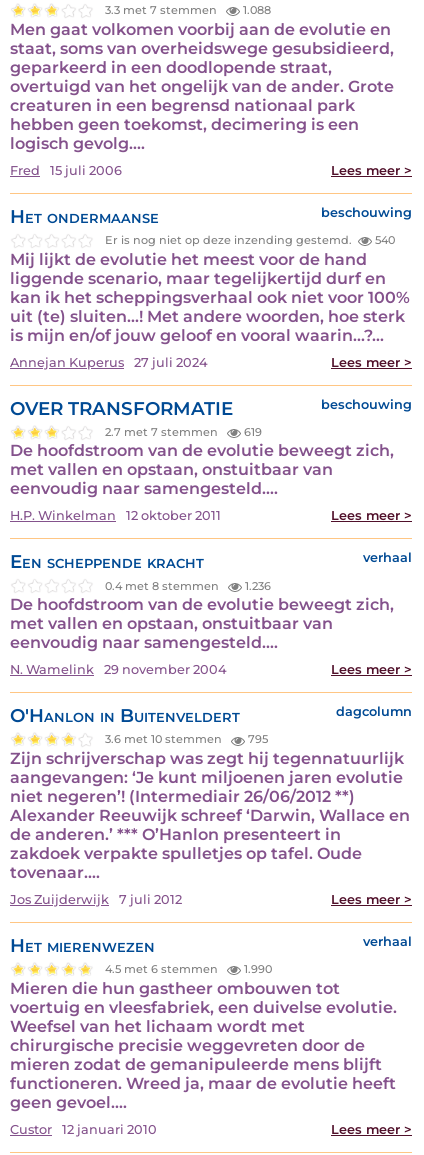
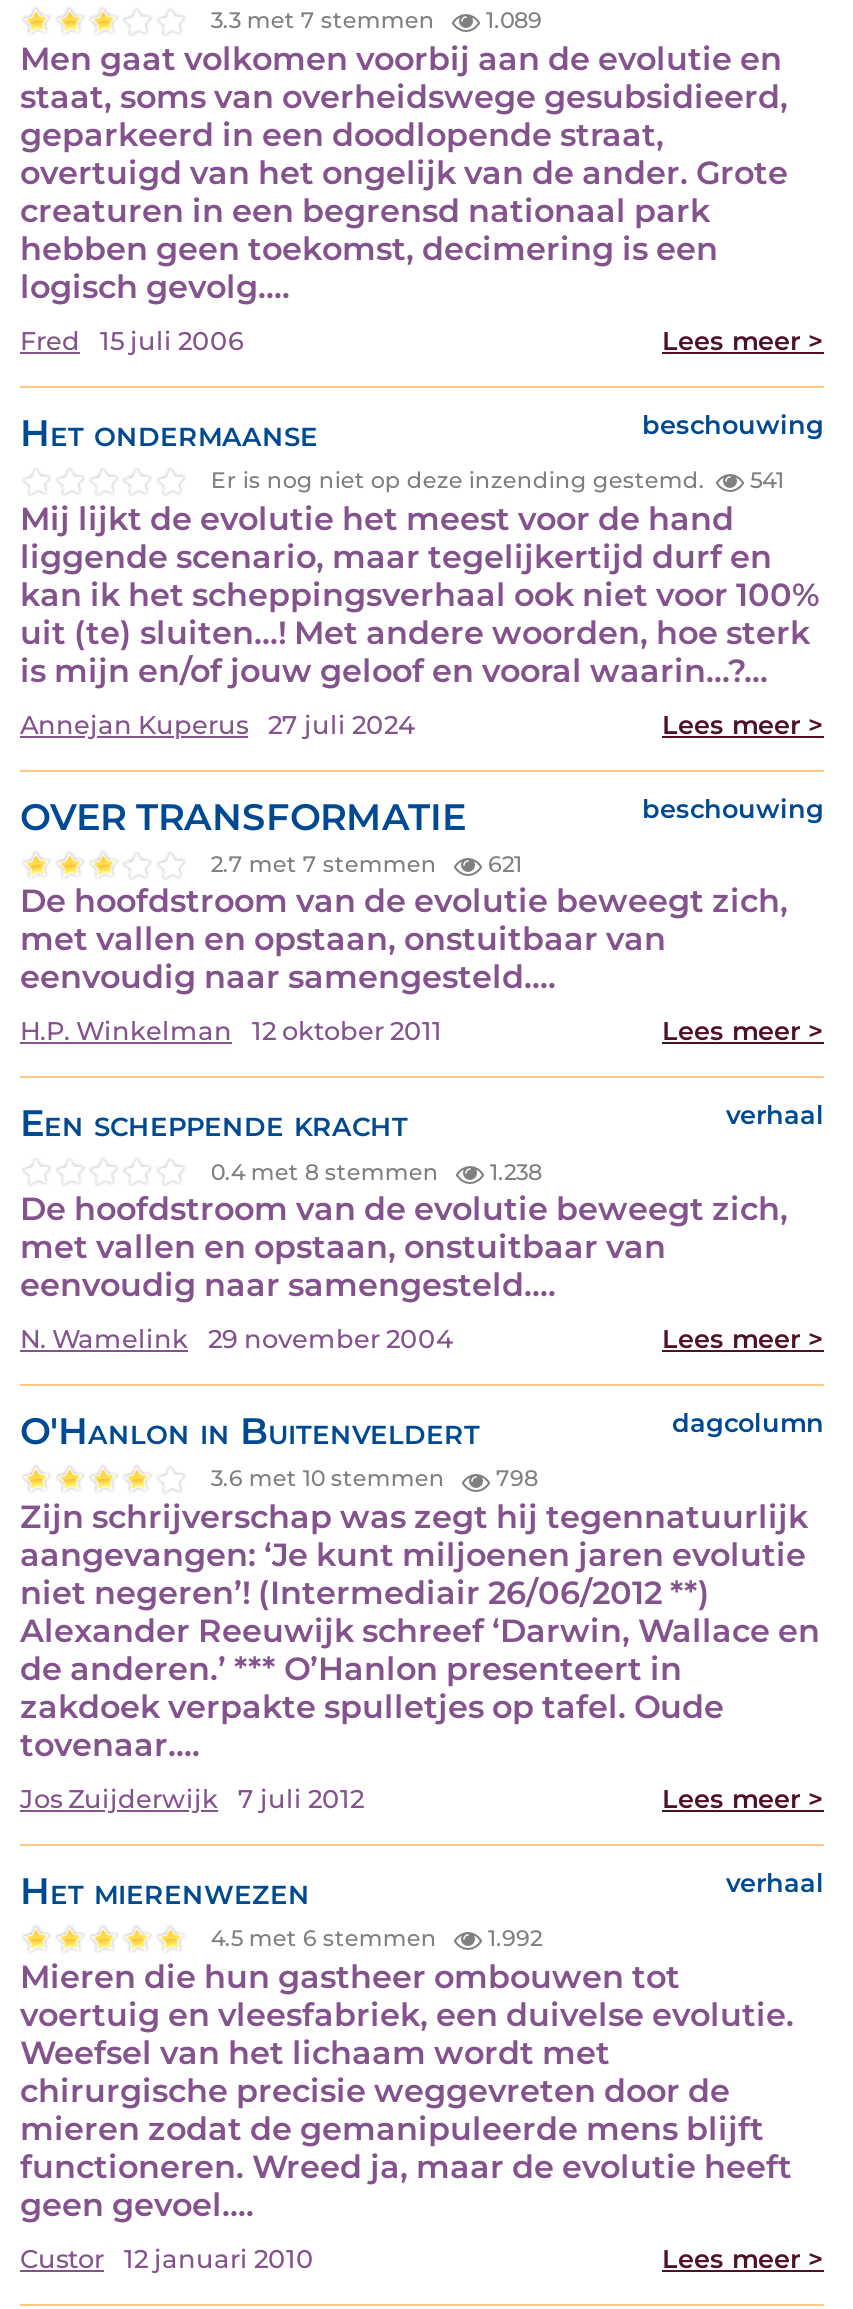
[105,3,271,17] 3.3 met 7 stemmen 1.088 -> [211,6,542,34] 3.3 met 7 stemmen 1.089
[105,233,395,247] Er is nog niet op deze inzending gestemd. 540 -> [211,466,784,494] Er is nog niet op deze inzending gestemd. 541
[105,425,262,439] 2.7 met 7 stemmen 619 -> [211,850,522,878] 2.7 met 7 stemmen 621
[105,579,271,593] 0.4 met 8 stemmen 1.236 -> [211,1157,542,1185] 0.4 met 8 stemmen 1.238
[105,732,268,746] 3.6 met 10 stemmen 795 -> [211,1465,538,1493] 3.6 met 10 stemmen 798
[105,962,272,976] 4.5 met 6 stemmen 1.990 -> [211,1924,542,1952] 4.5 met 6 stemmen 1.992

